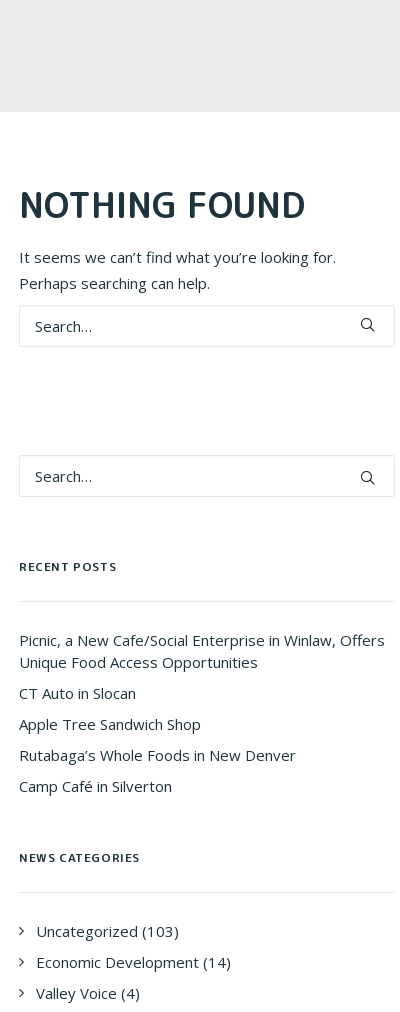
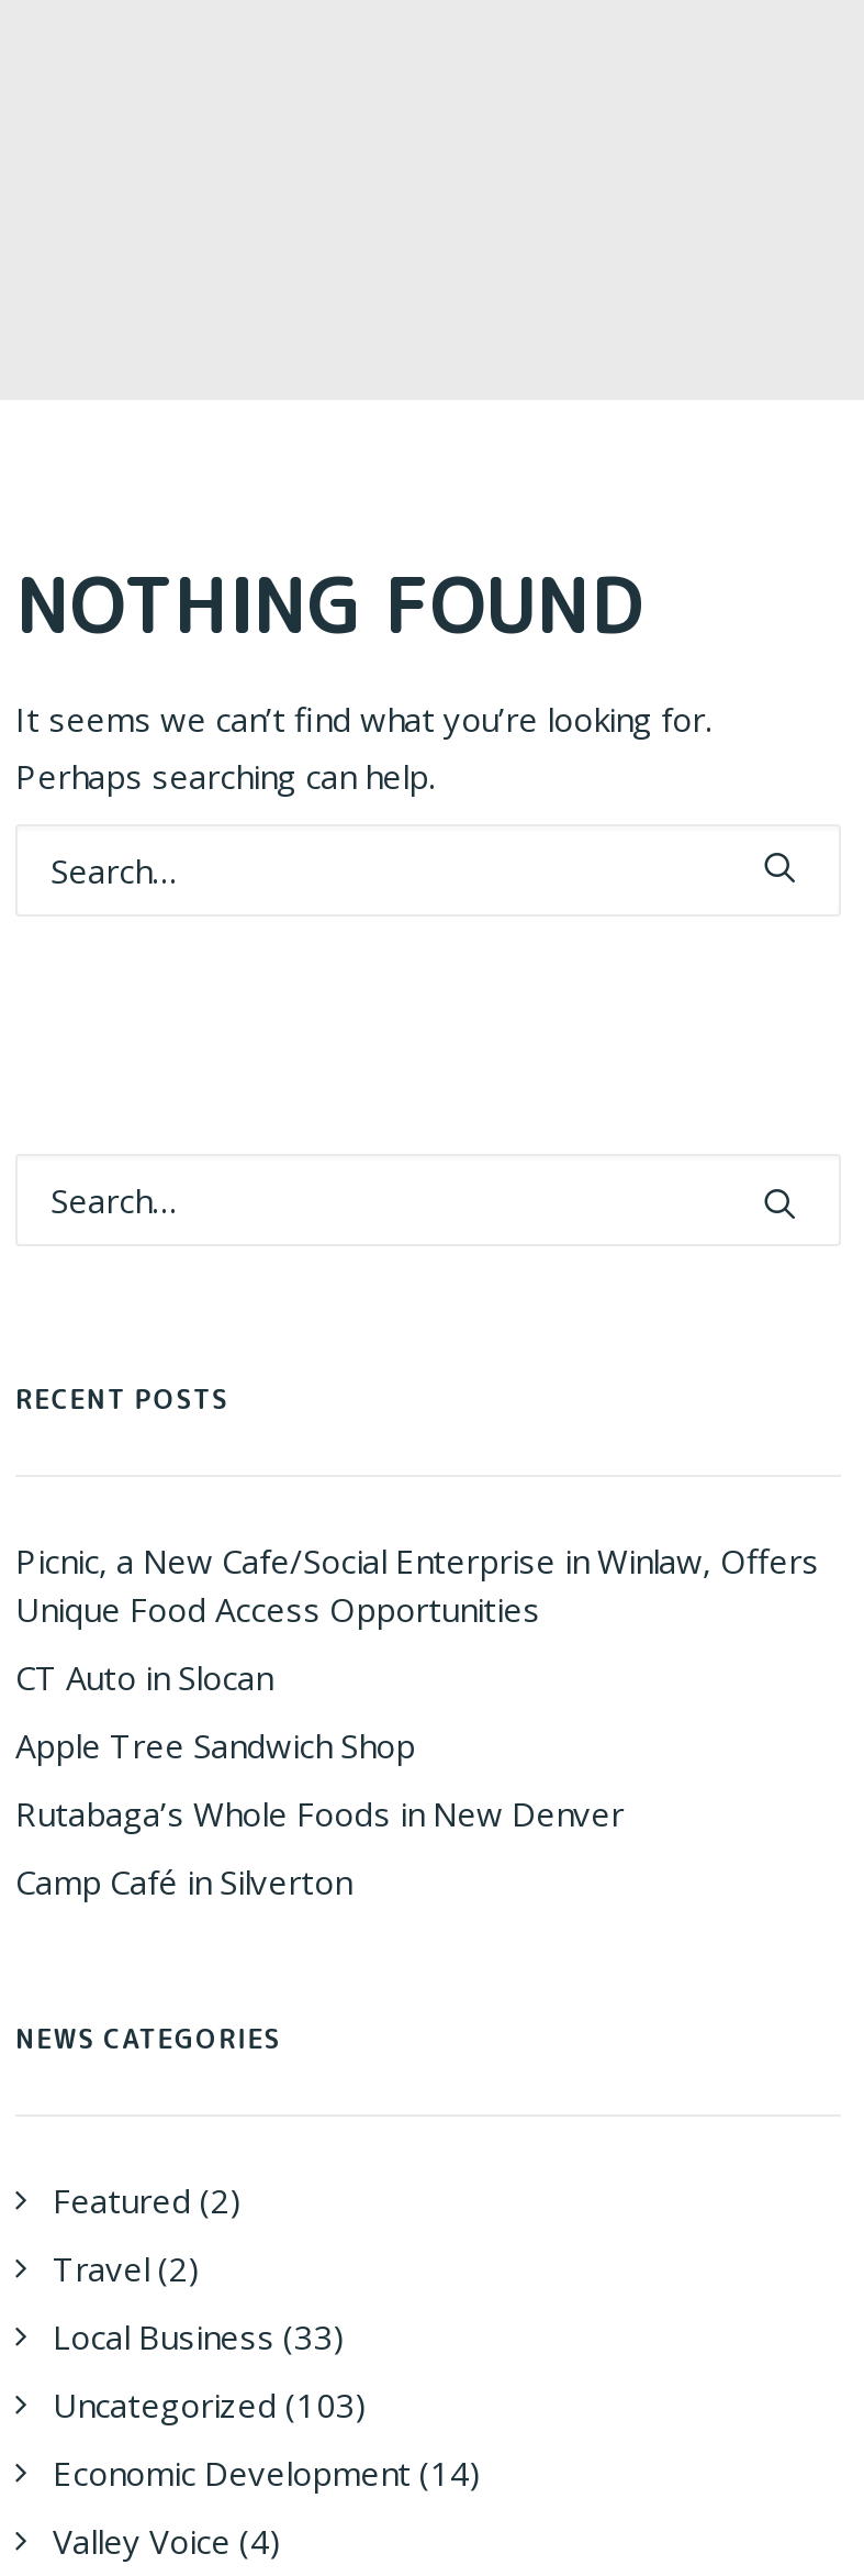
none -> [53,2178,345,2358] Featured (2) | Travel (2) | Local Business (33)

